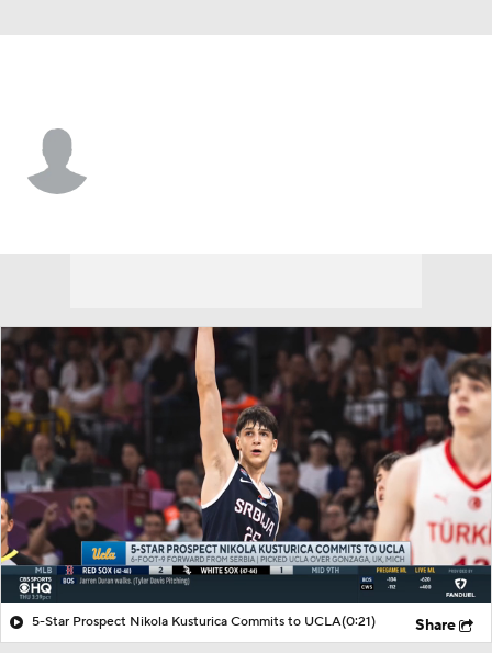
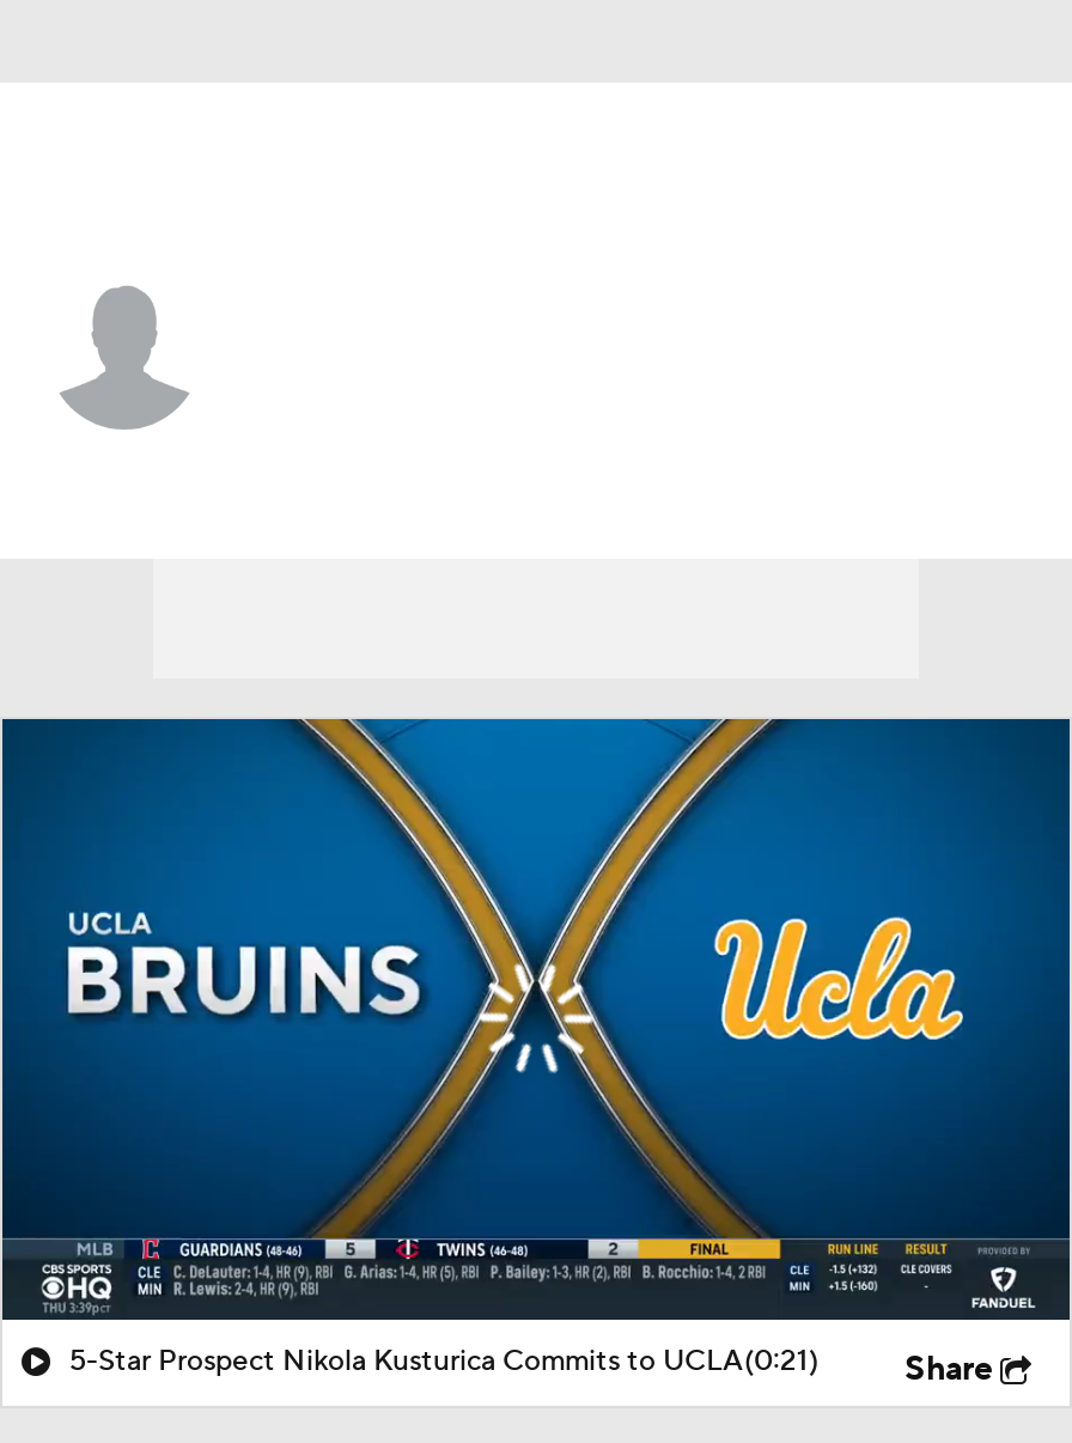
[3,326,489,590] [image] -> [7,717,1065,1296] [image]

